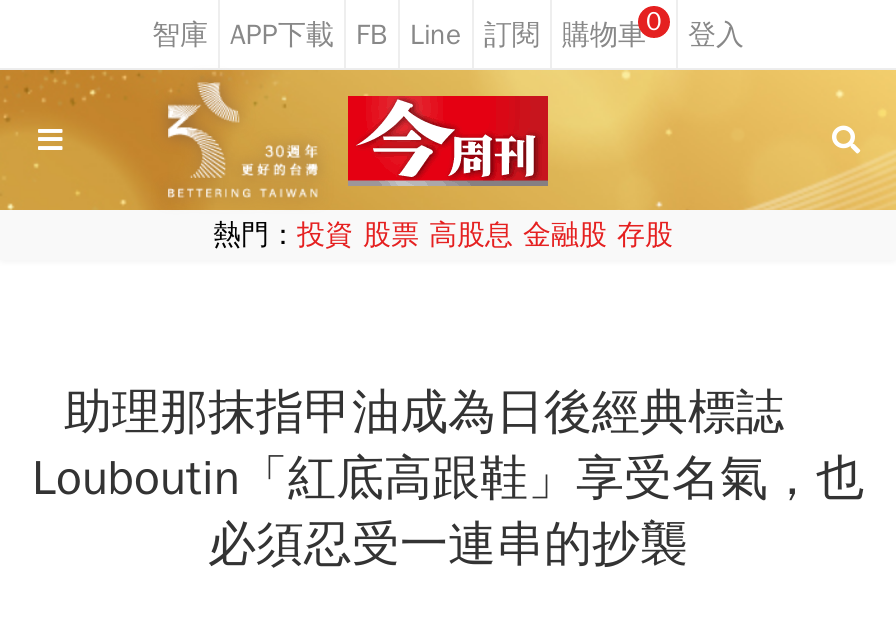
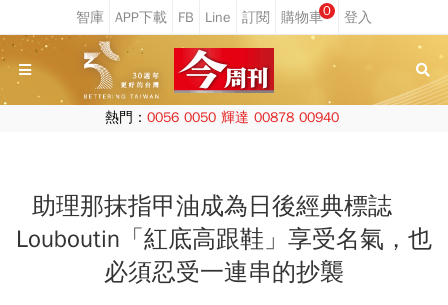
[213,218,673,252] 熱門：投資 股票 高股息 金融股 存股 -> [104,109,338,126] 熱門：0056 0050 輝達 00878 00940

